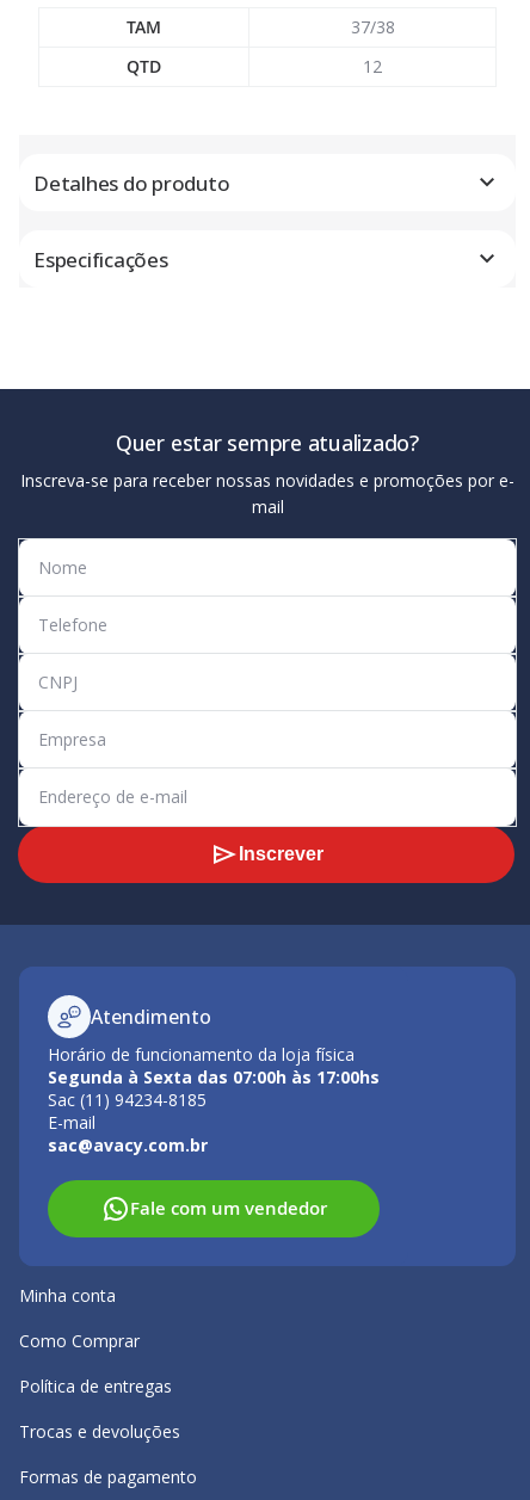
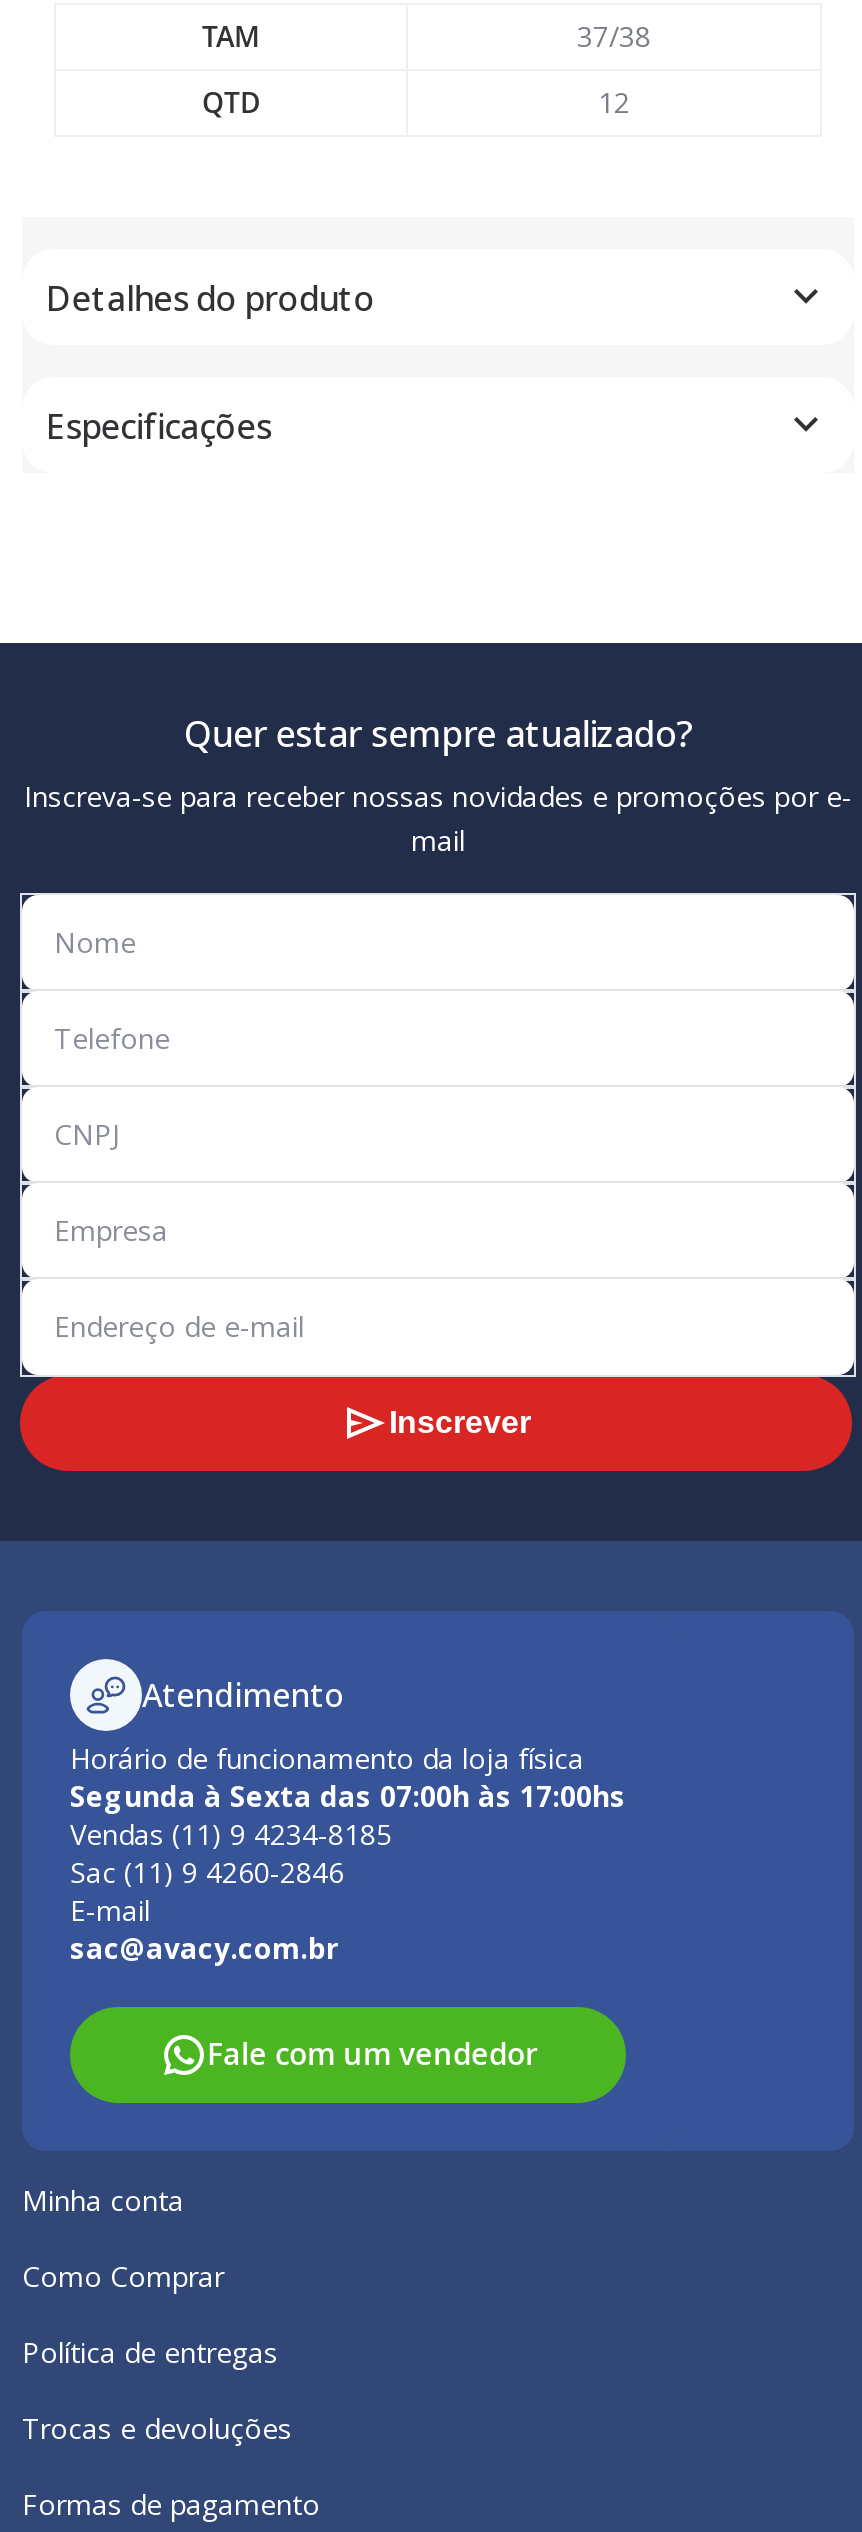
[48,1088,207,1111] Sac (11) 94234-8185 -> [70,1815,392,1891] Vendas (11) 9 4234-8185 | Sac (11) 9 4260-2846

